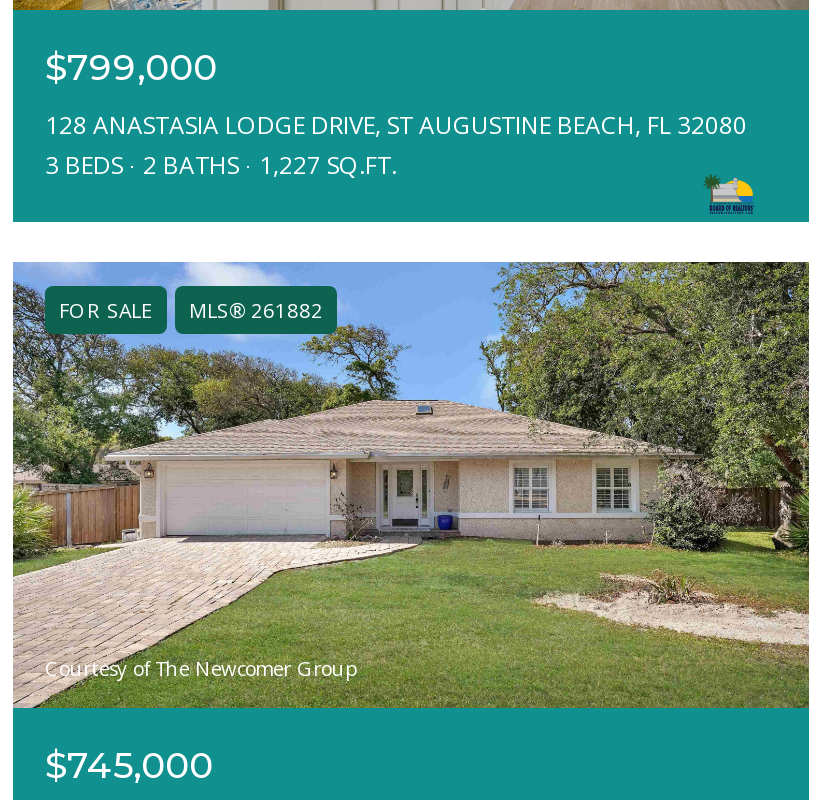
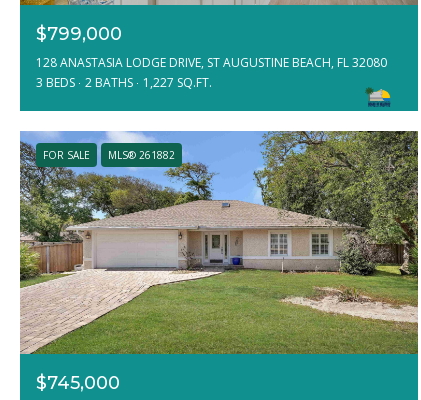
[45,655,357,683] Courtesy of The Newcomer Group -> none

